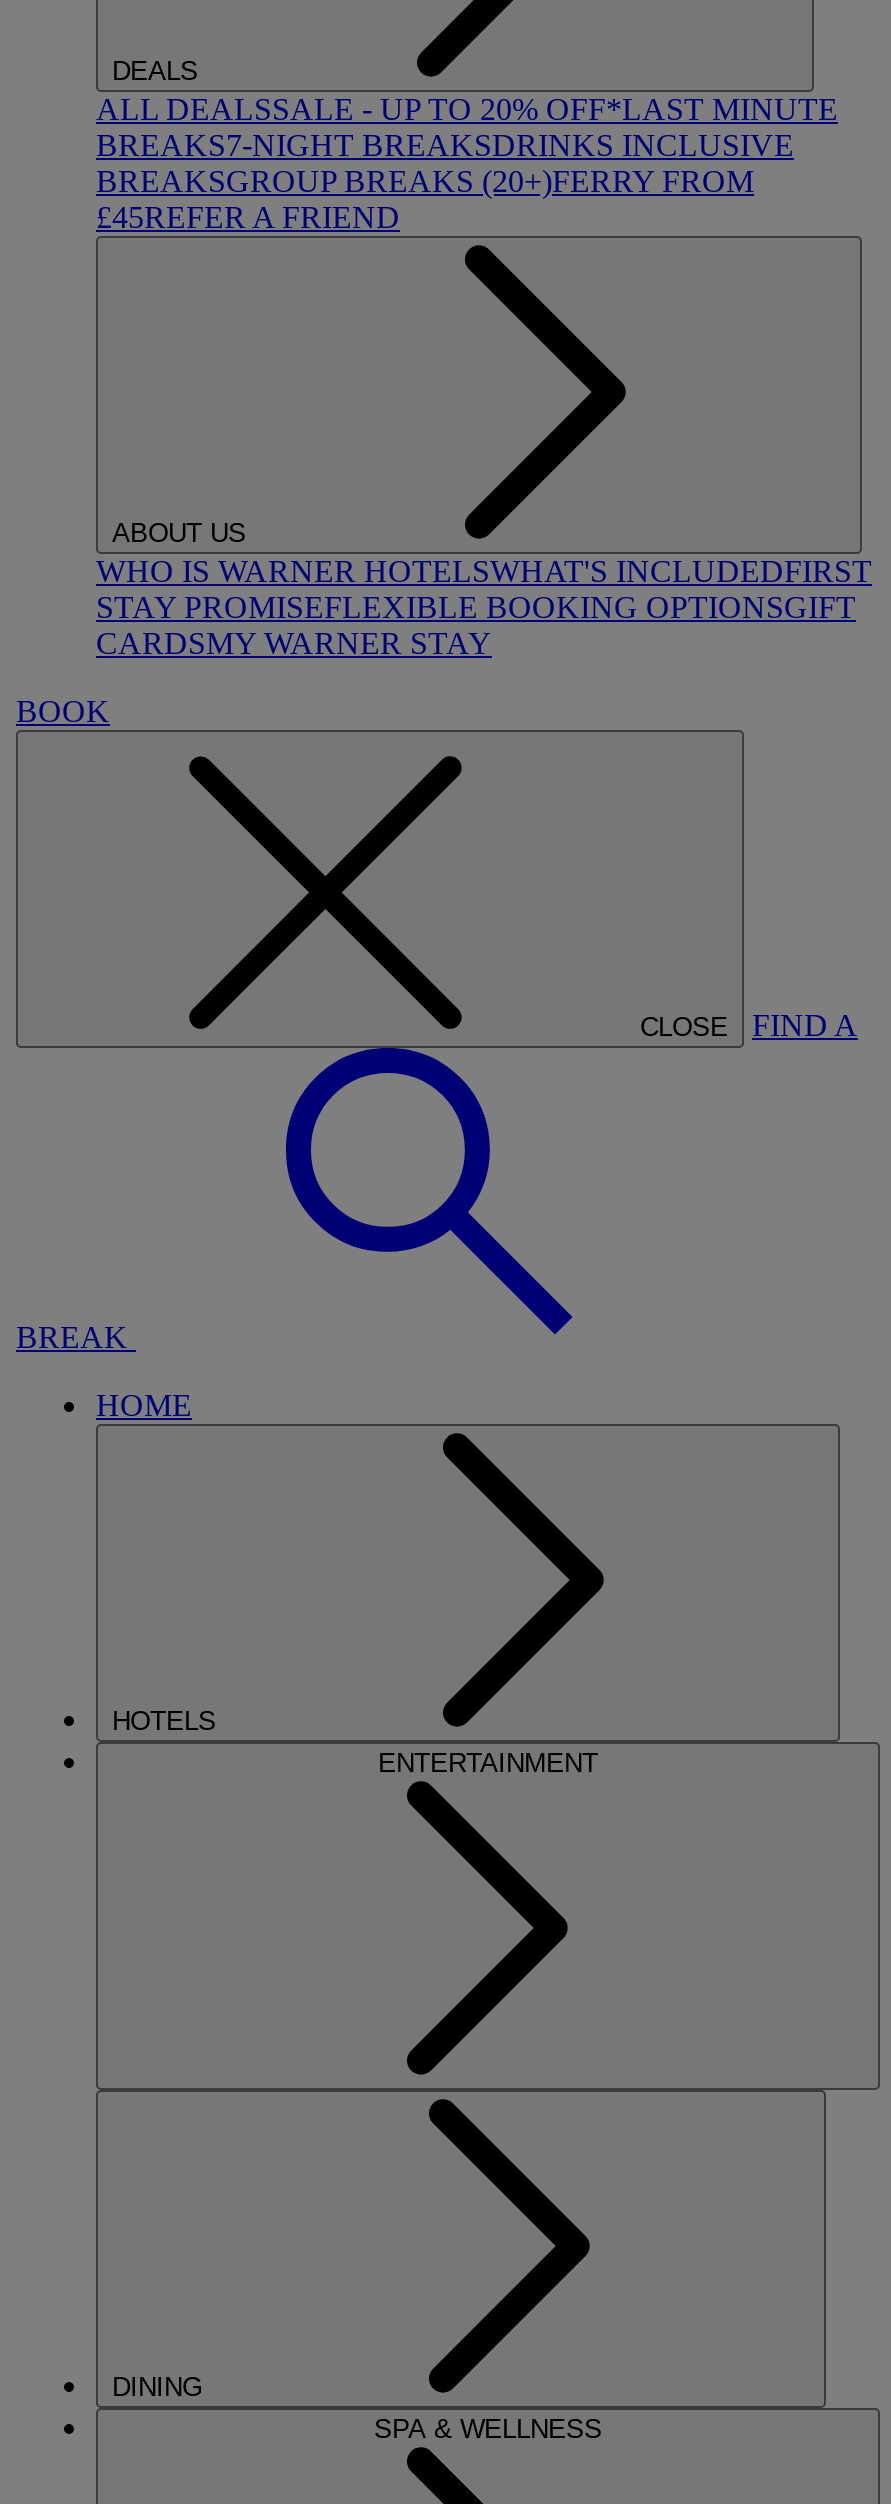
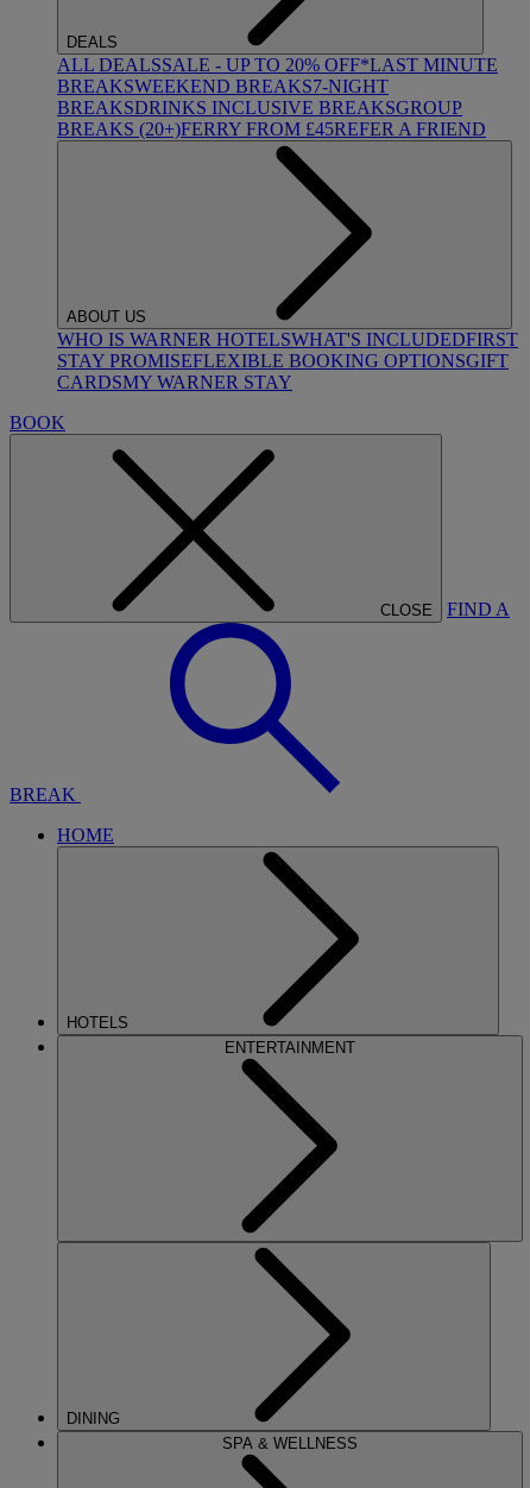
[96,128,794,234] BREAKS7-NIGHT BREAKSDRINKS INCLUSIVE | BREAKSGROUP BREAKS (20+)FERRY FROM | £45REFER A FRIEND -> [57,76,486,139] BREAKSWEEKEND BREAKS7-NIGHT | BREAKSDRINKS INCLUSIVE BREAKSGROUP | BREAKS (20+)FERRY FROM £45REFER A FRIEND

